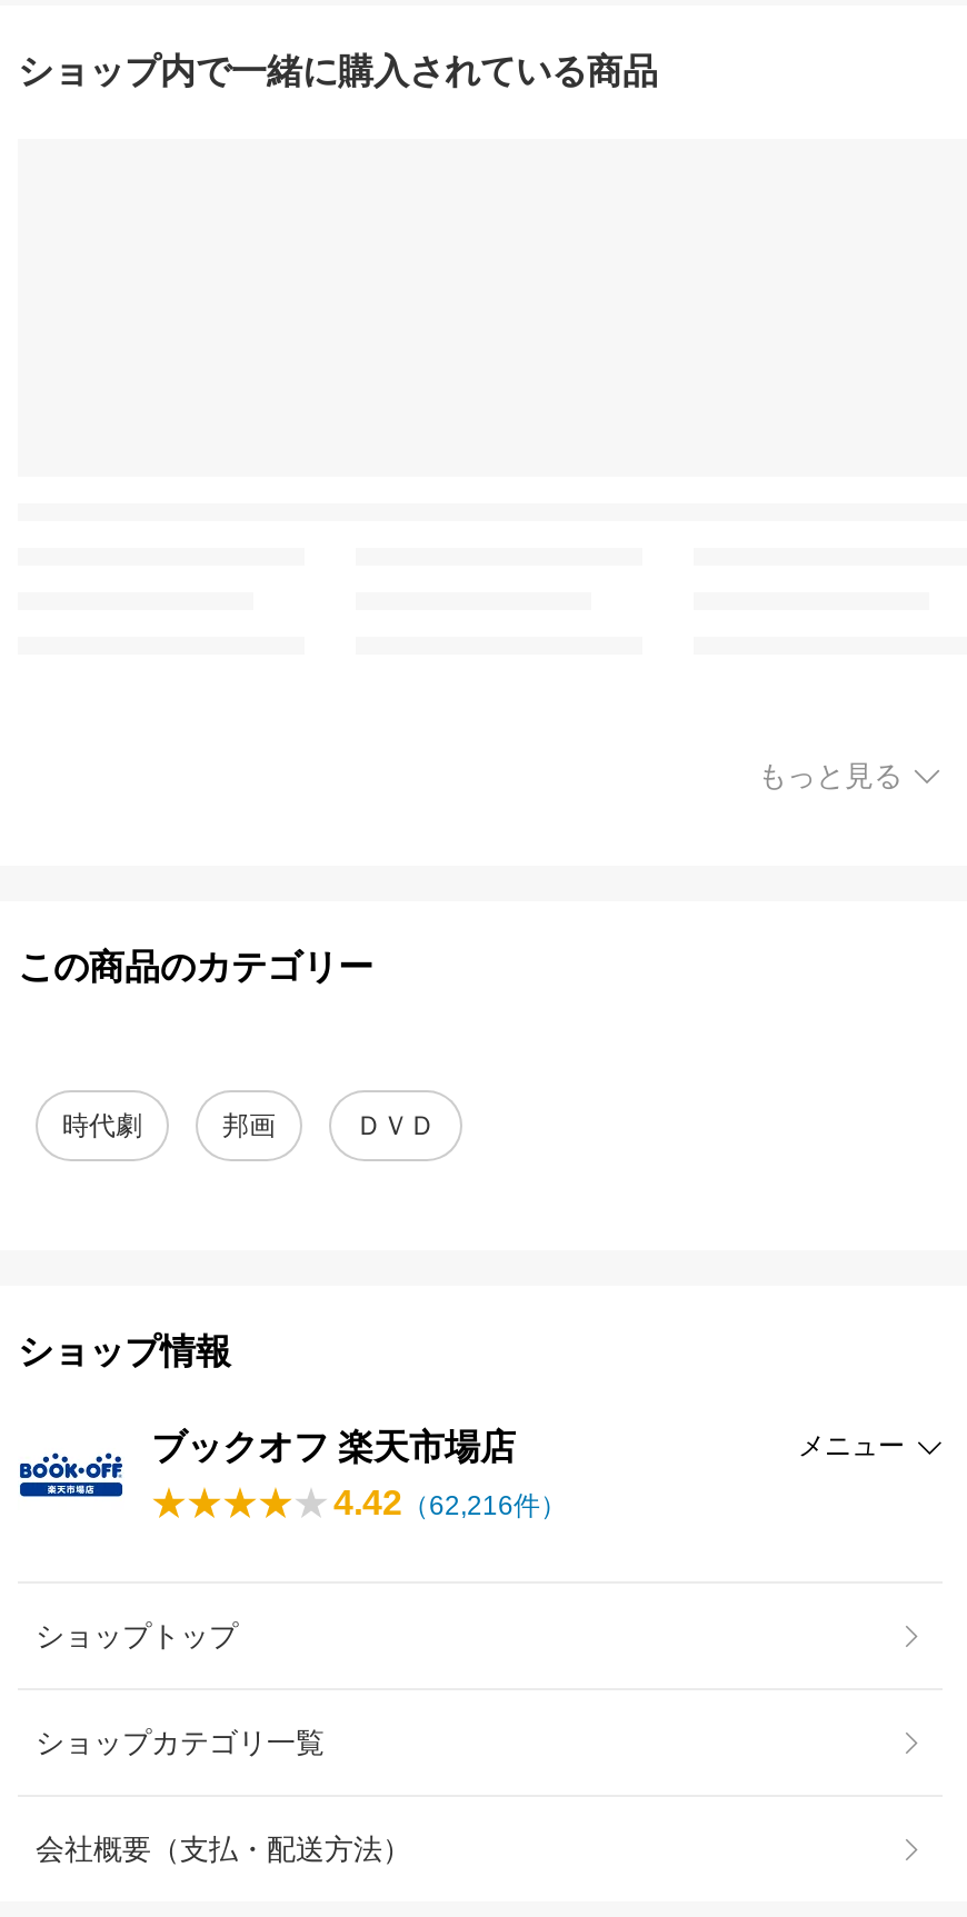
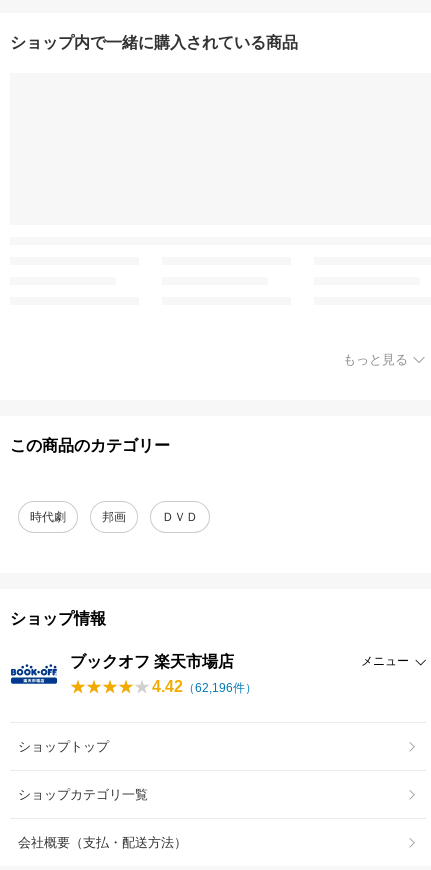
[333,1484,567,1521] 4.42（62,216件） -> [152,678,257,695] 4.42（62,196件）

